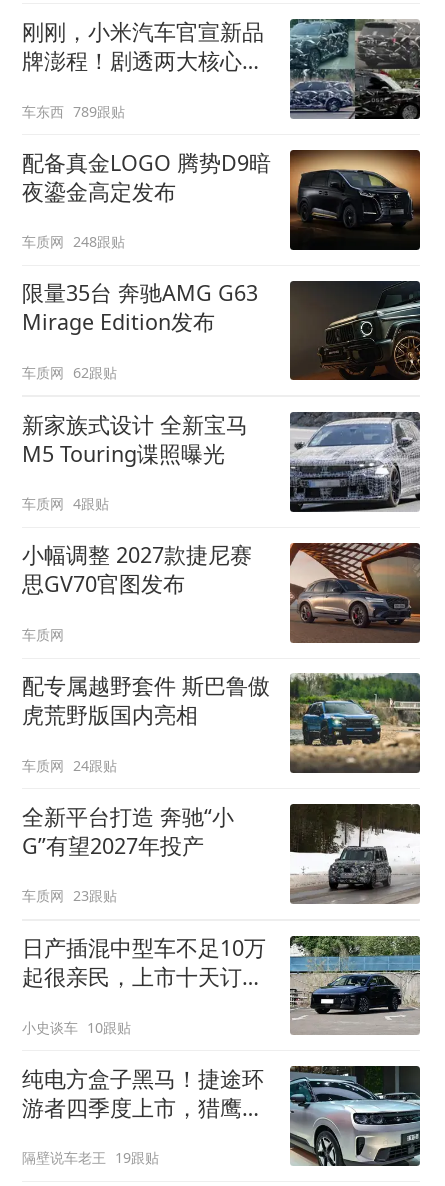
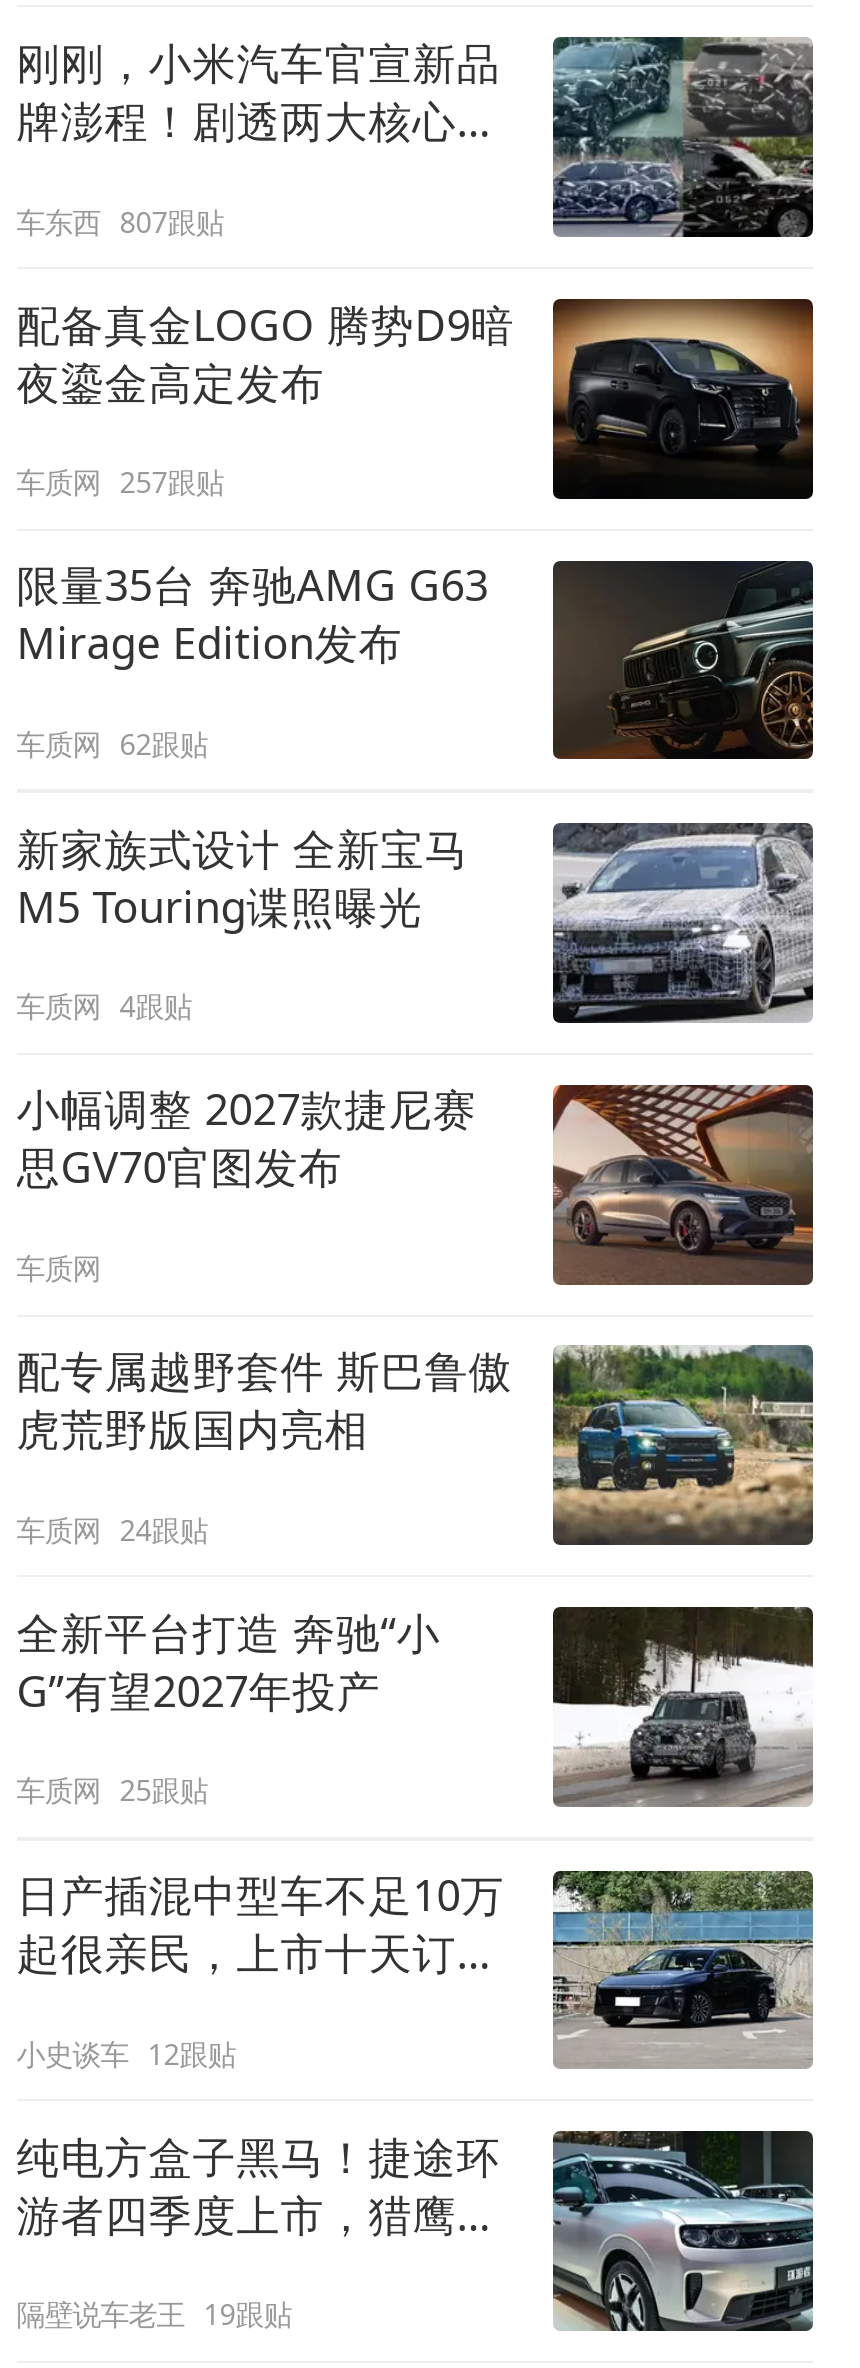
[22,101,125,120] 车东西 789跟贴 -> [16,202,224,240] 车东西 807跟贴
[22,232,125,251] 车质网 248跟贴 -> [16,463,224,501] 车质网 257跟贴
[22,886,117,905] 车质网 23跟贴 -> [16,1771,208,1809] 车质网 25跟贴
[22,1018,131,1037] 小史谈车 10跟贴 -> [16,2035,236,2073] 小史谈车 12跟贴

